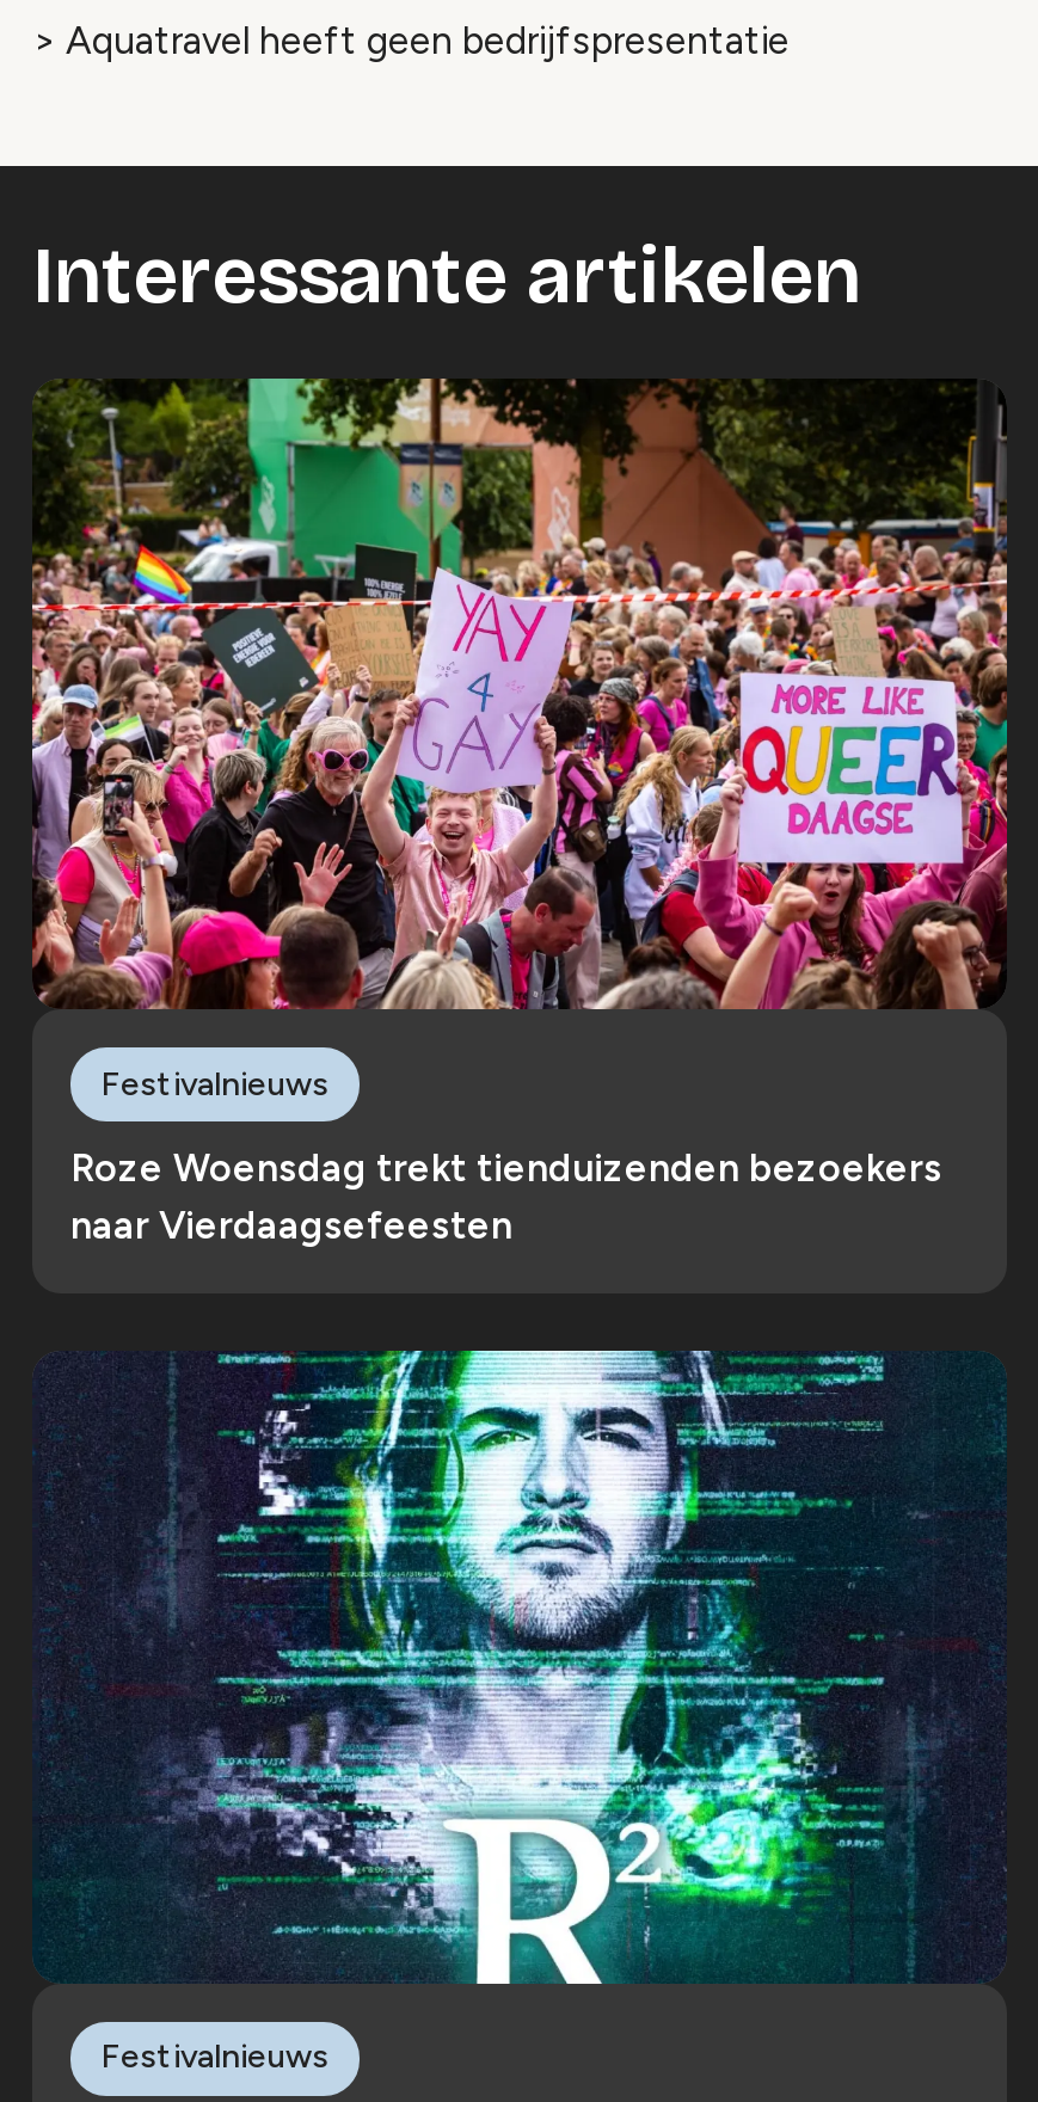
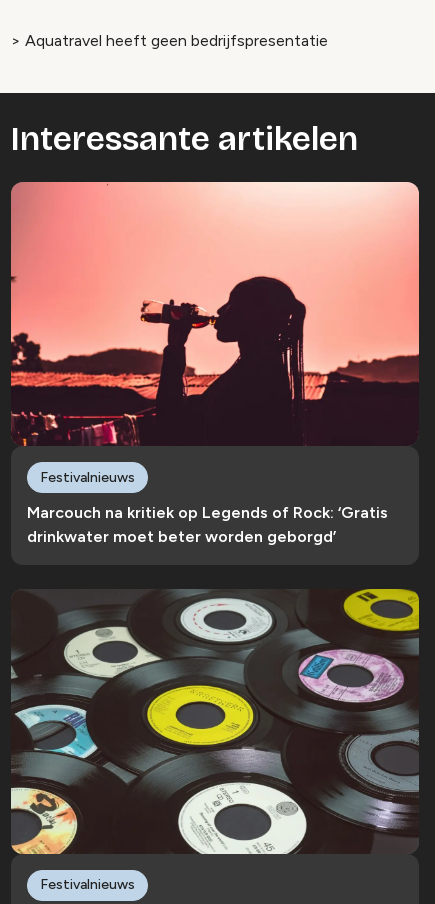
[30,376,1009,1012] [image] -> [10,181,420,447] [image]
[70,1146,942,1249] Roze Woensdag trekt tienduizenden bezoekers | naar Vierdaagsefeesten -> [27,503,388,546] Marcouch na kritiek op Legends of Rock: ‘Gratis | drinkwater moet beter worden geborgd’
[32,1348,1007,1986] [image] -> [10,588,420,855] [image]

